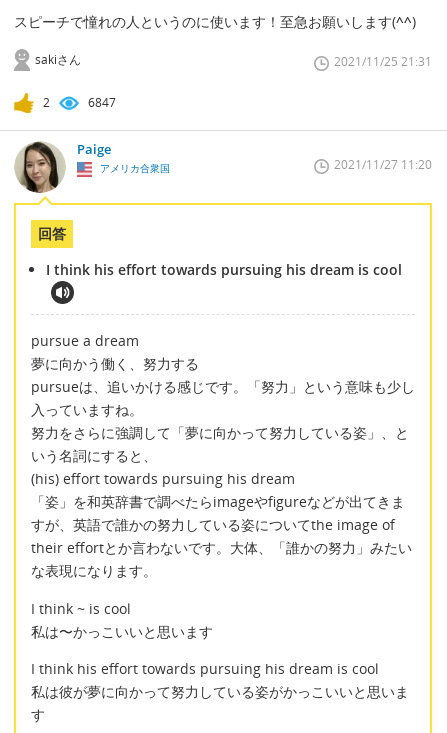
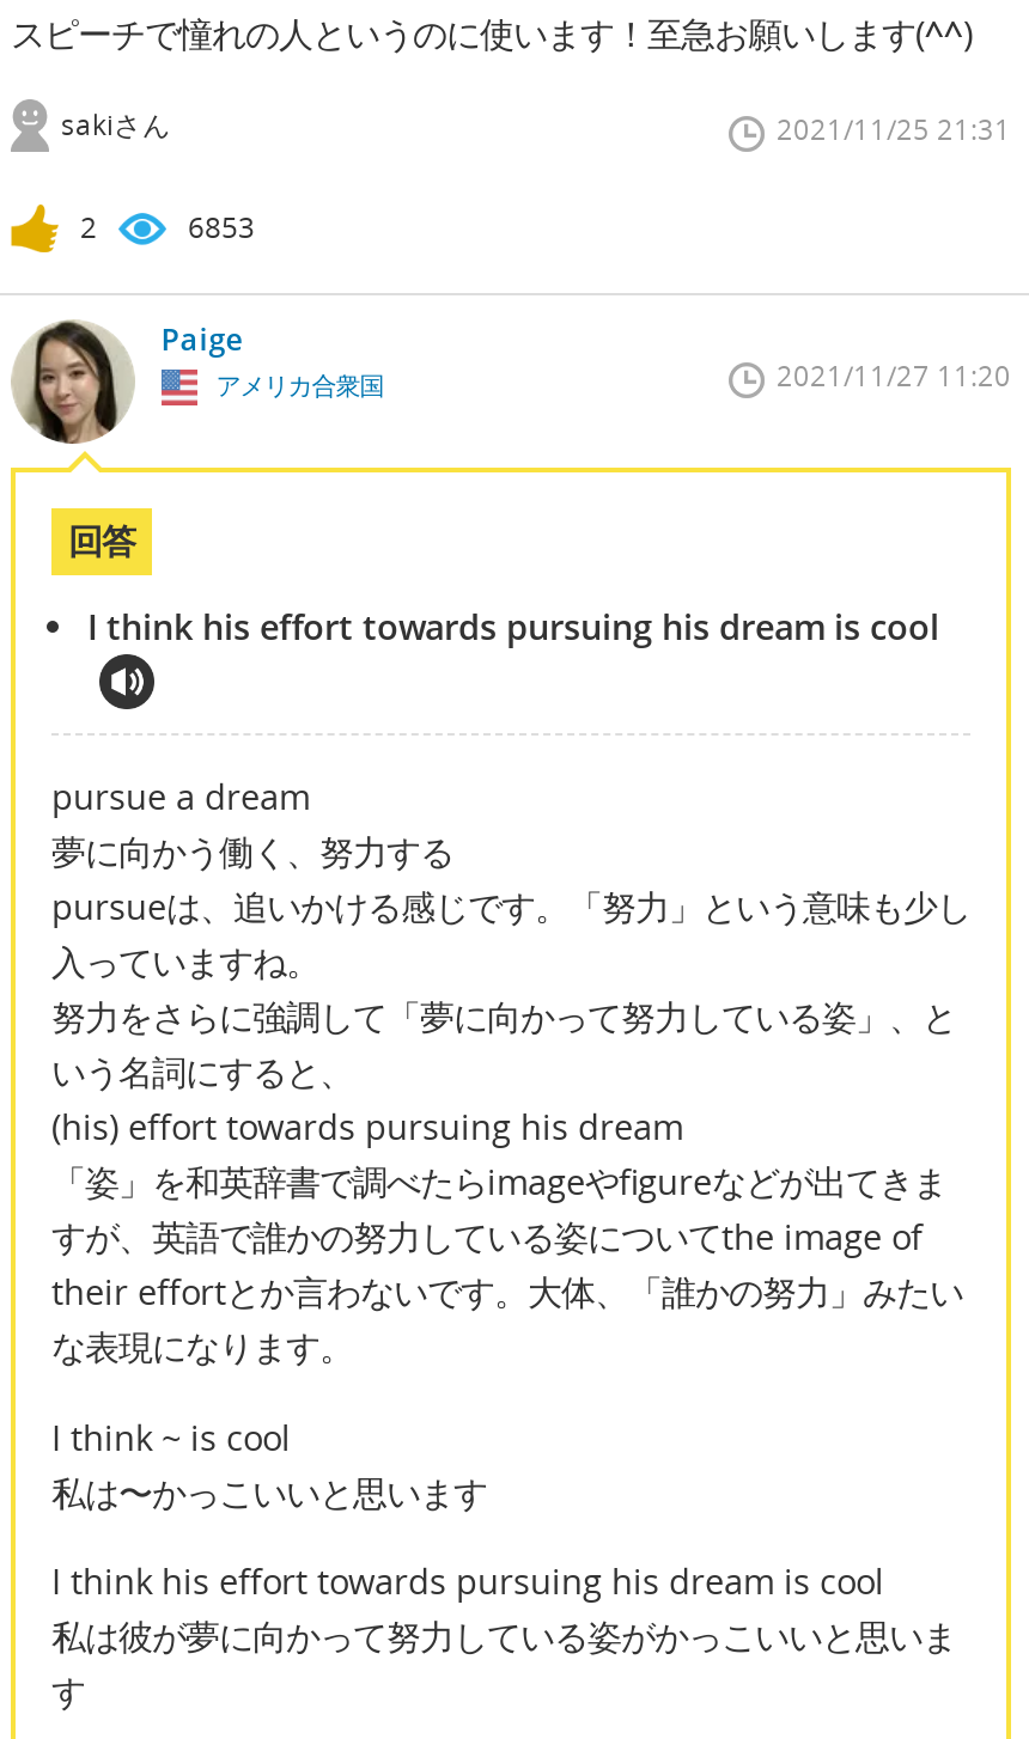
[88,94,116,111] 6847 -> [188,206,255,247] 6853

